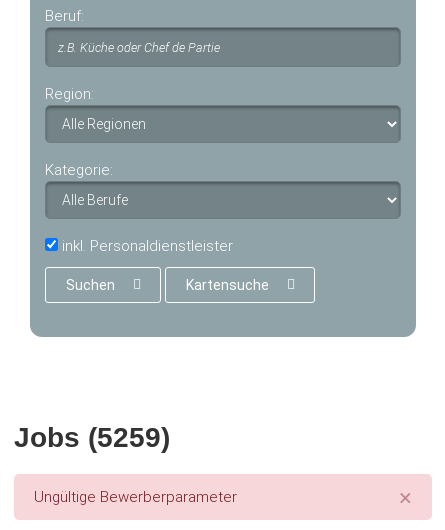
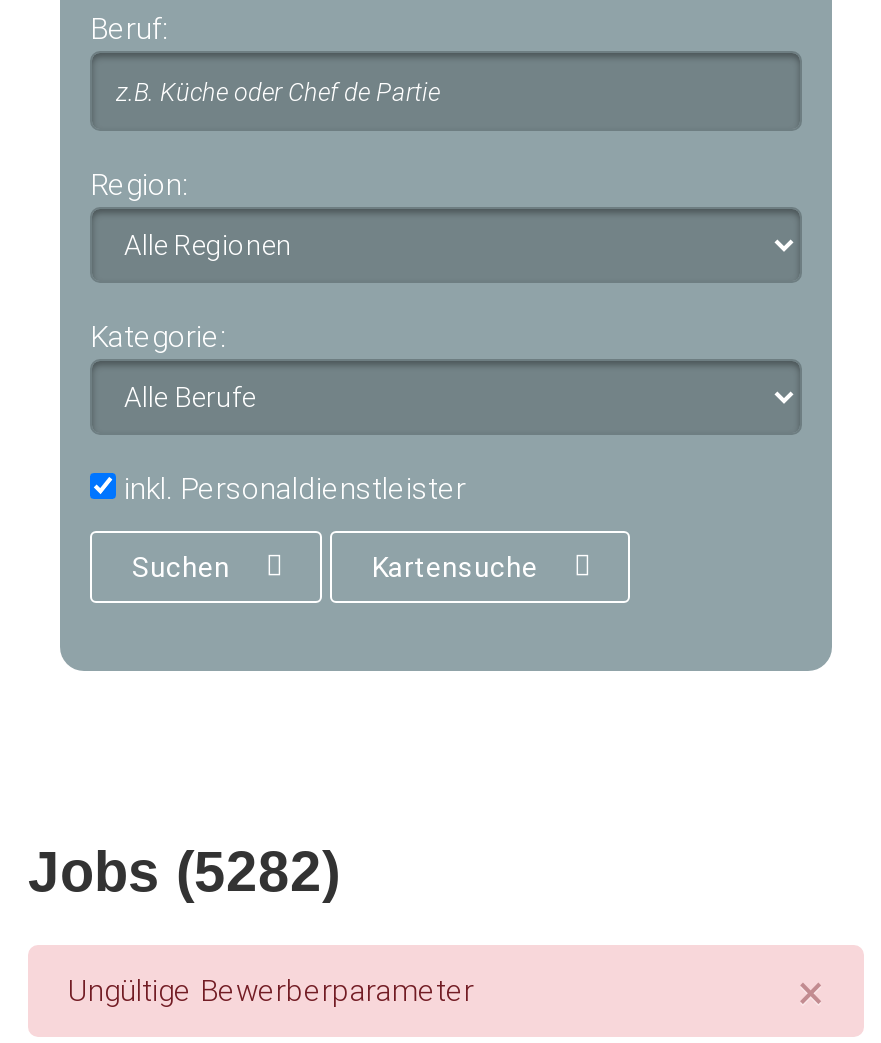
[14,422,170,453] Jobs (5259) -> [28,841,340,903] Jobs (5282)

